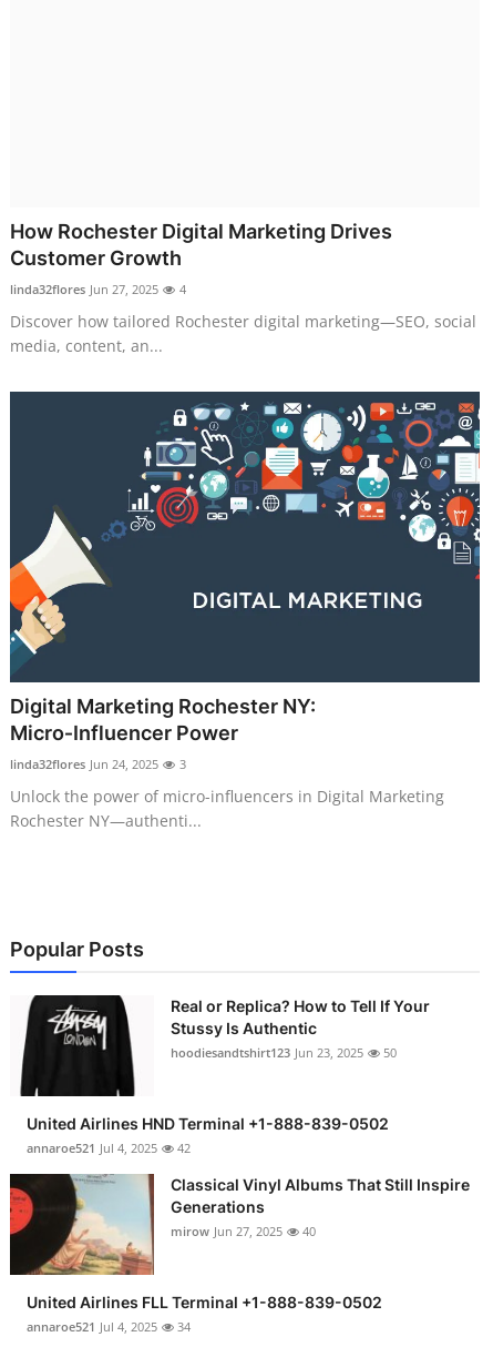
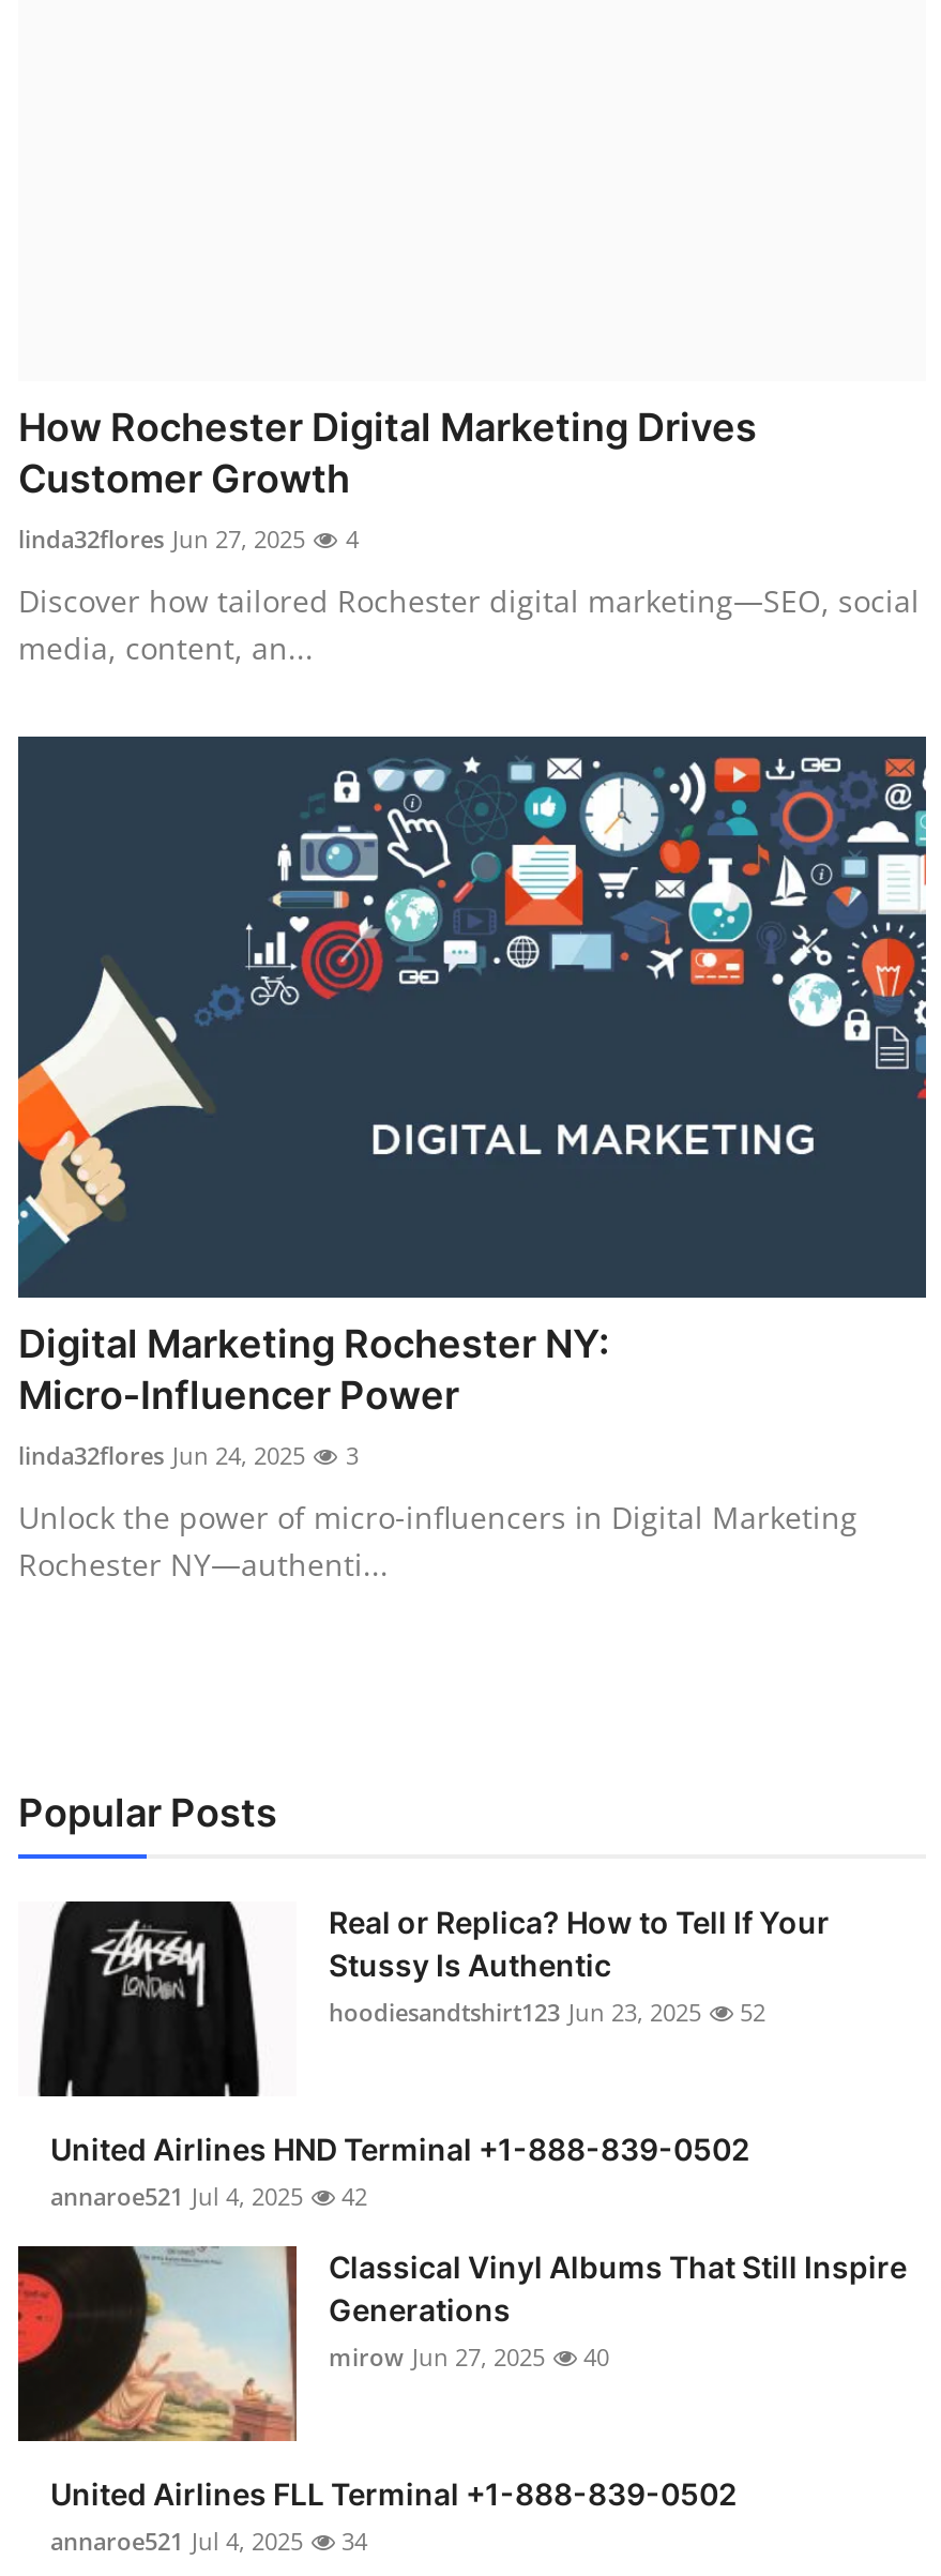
[171,1045,397,1061] hoodiesandtshirt123 Jun 23, 2025 50 -> [329,1997,765,2029] hoodiesandtshirt123 Jun 23, 2025 52

